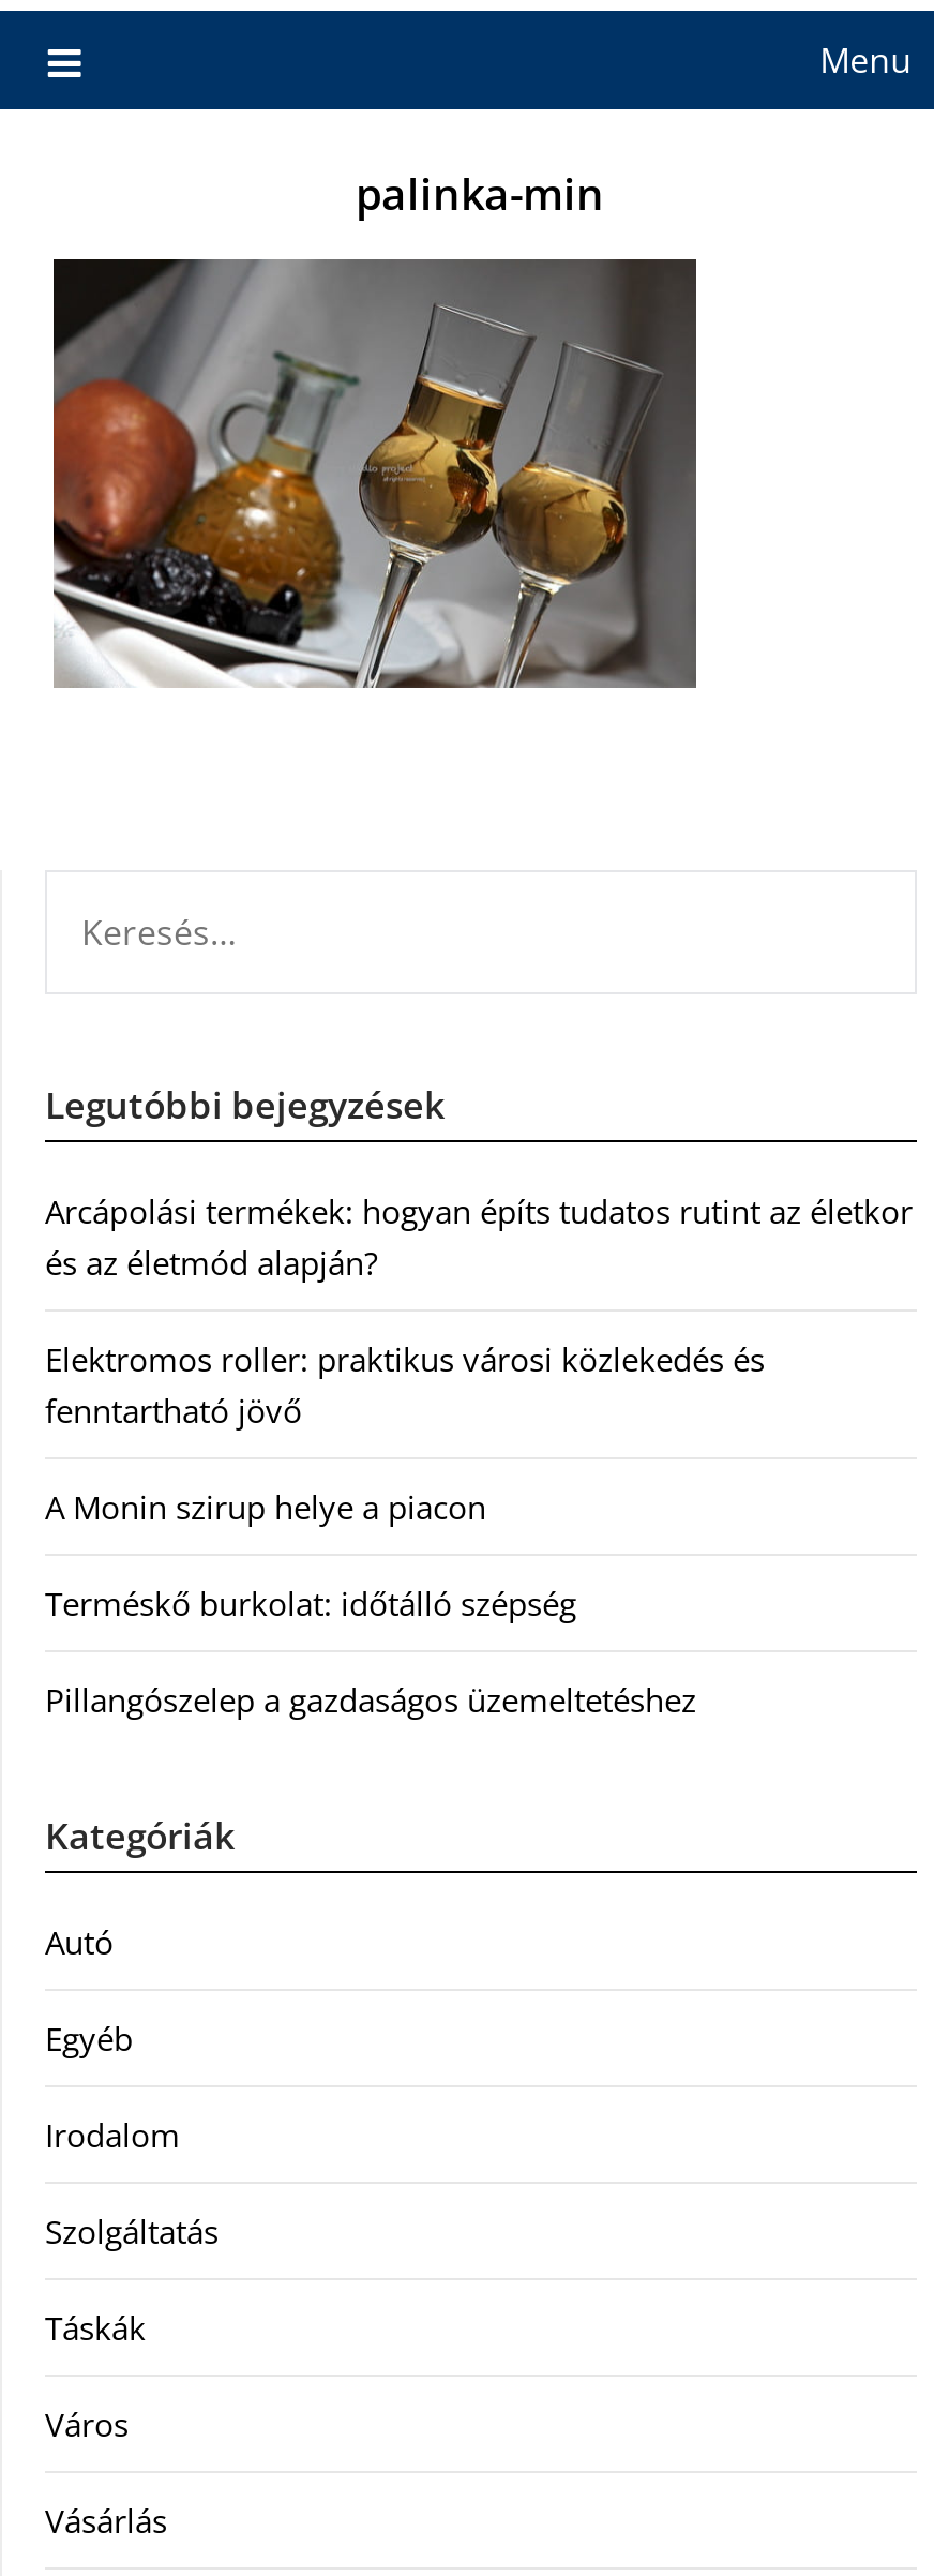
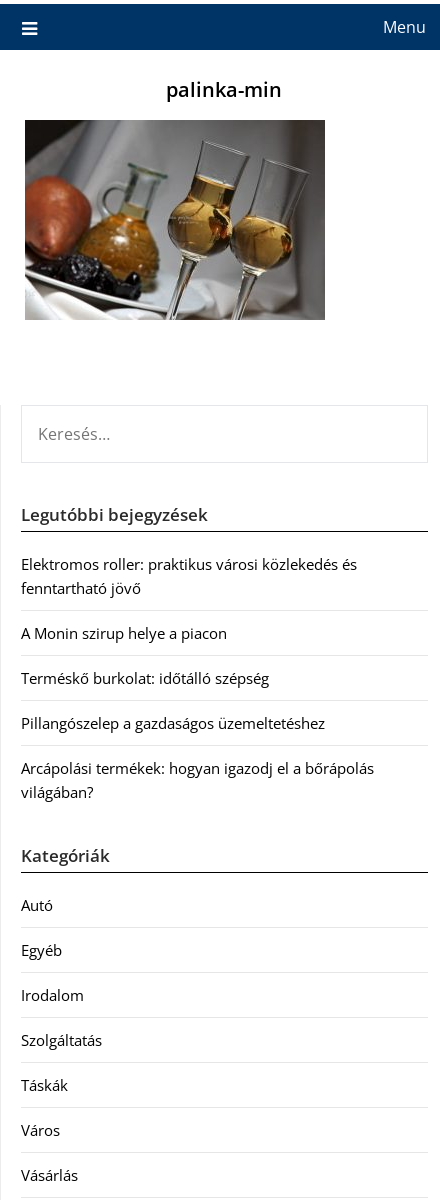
[45,1189,913,1283] Arcápolási termékek: hogyan építs tudatos rutint az életkor | és az életmód alapján? -> none
moved [45,1337,765,1720] -> [21,554,357,733]: Elektromos roller: praktikus városi közlekedés és | fenntartható jövő | A Monin szirup helye a piacon | Terméskő burkolat: időtálló szépség | Pillangószelep a gazdaságos üzemeltetéshez
none -> [21,758,374,802] Arcápolási termékek: hogyan igazodj el a bőrápolás | világában?

